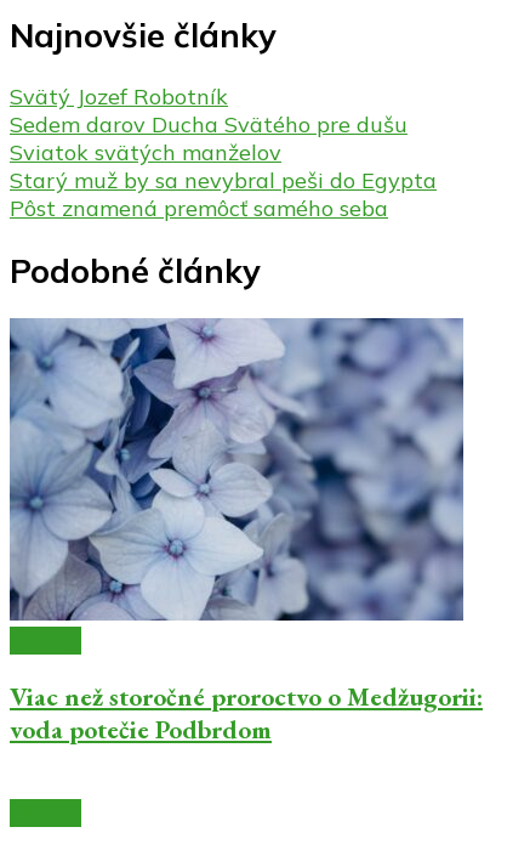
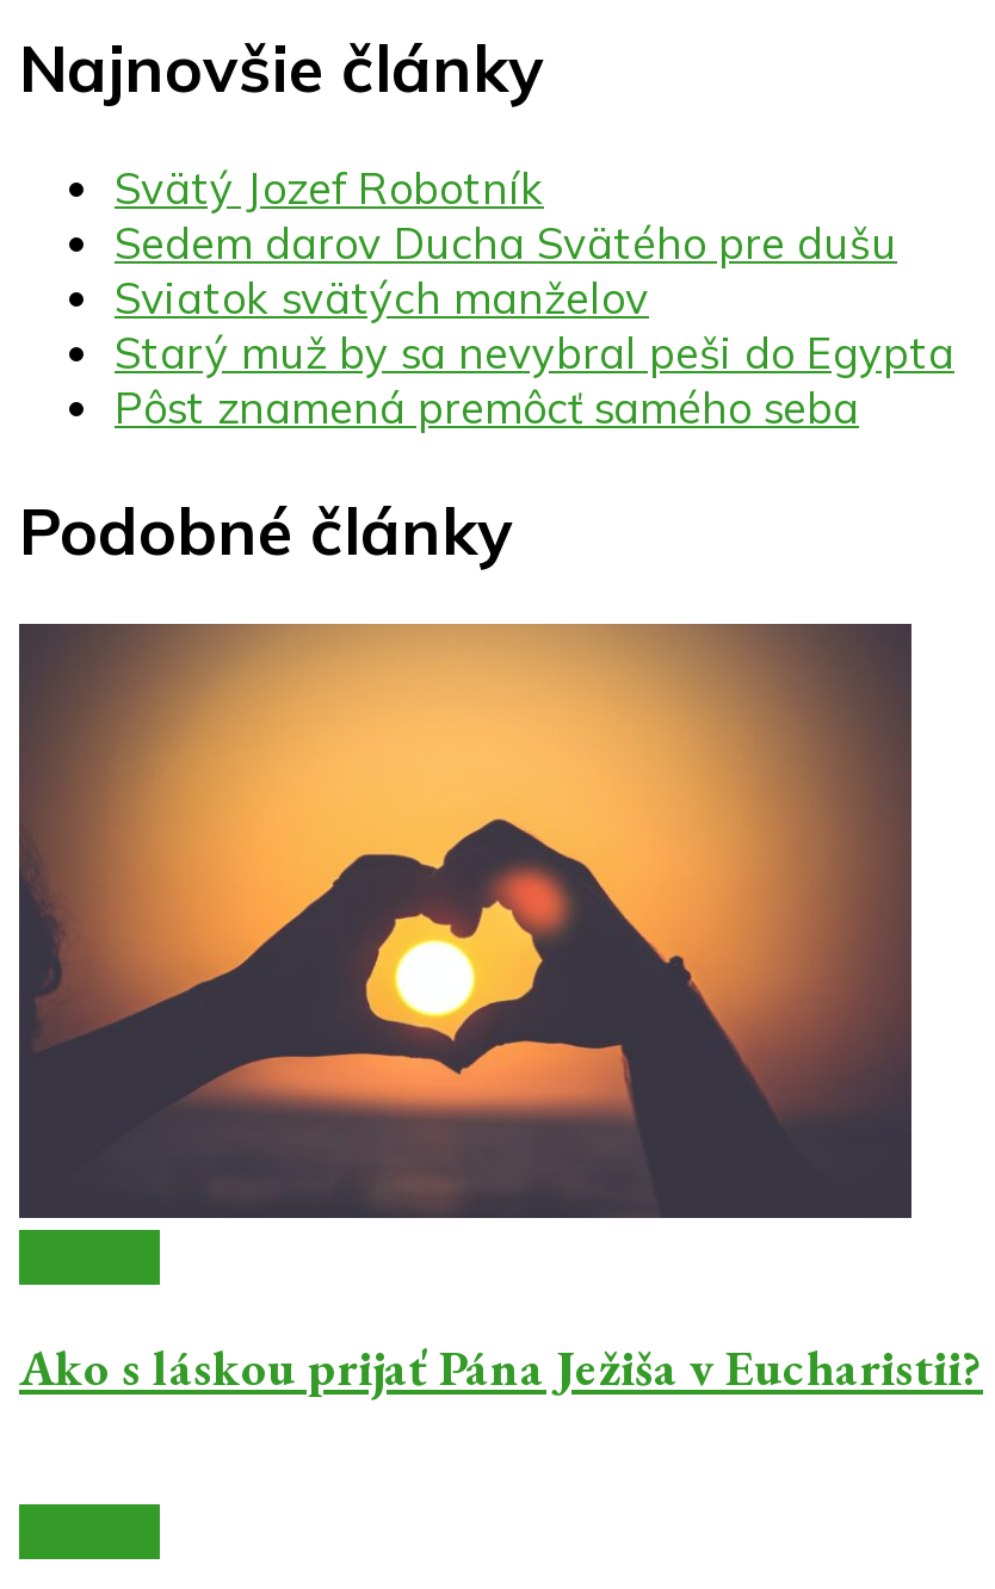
[8,317,465,622] [image] -> [17,622,914,1220] [image]
[10,680,483,746] Viac než storočné proroctvo o Medžugorii: | voda potečie Podbrdom -> [19,1336,983,1400] Ako s láskou prijať Pána Ježiša v Eucharistii?

